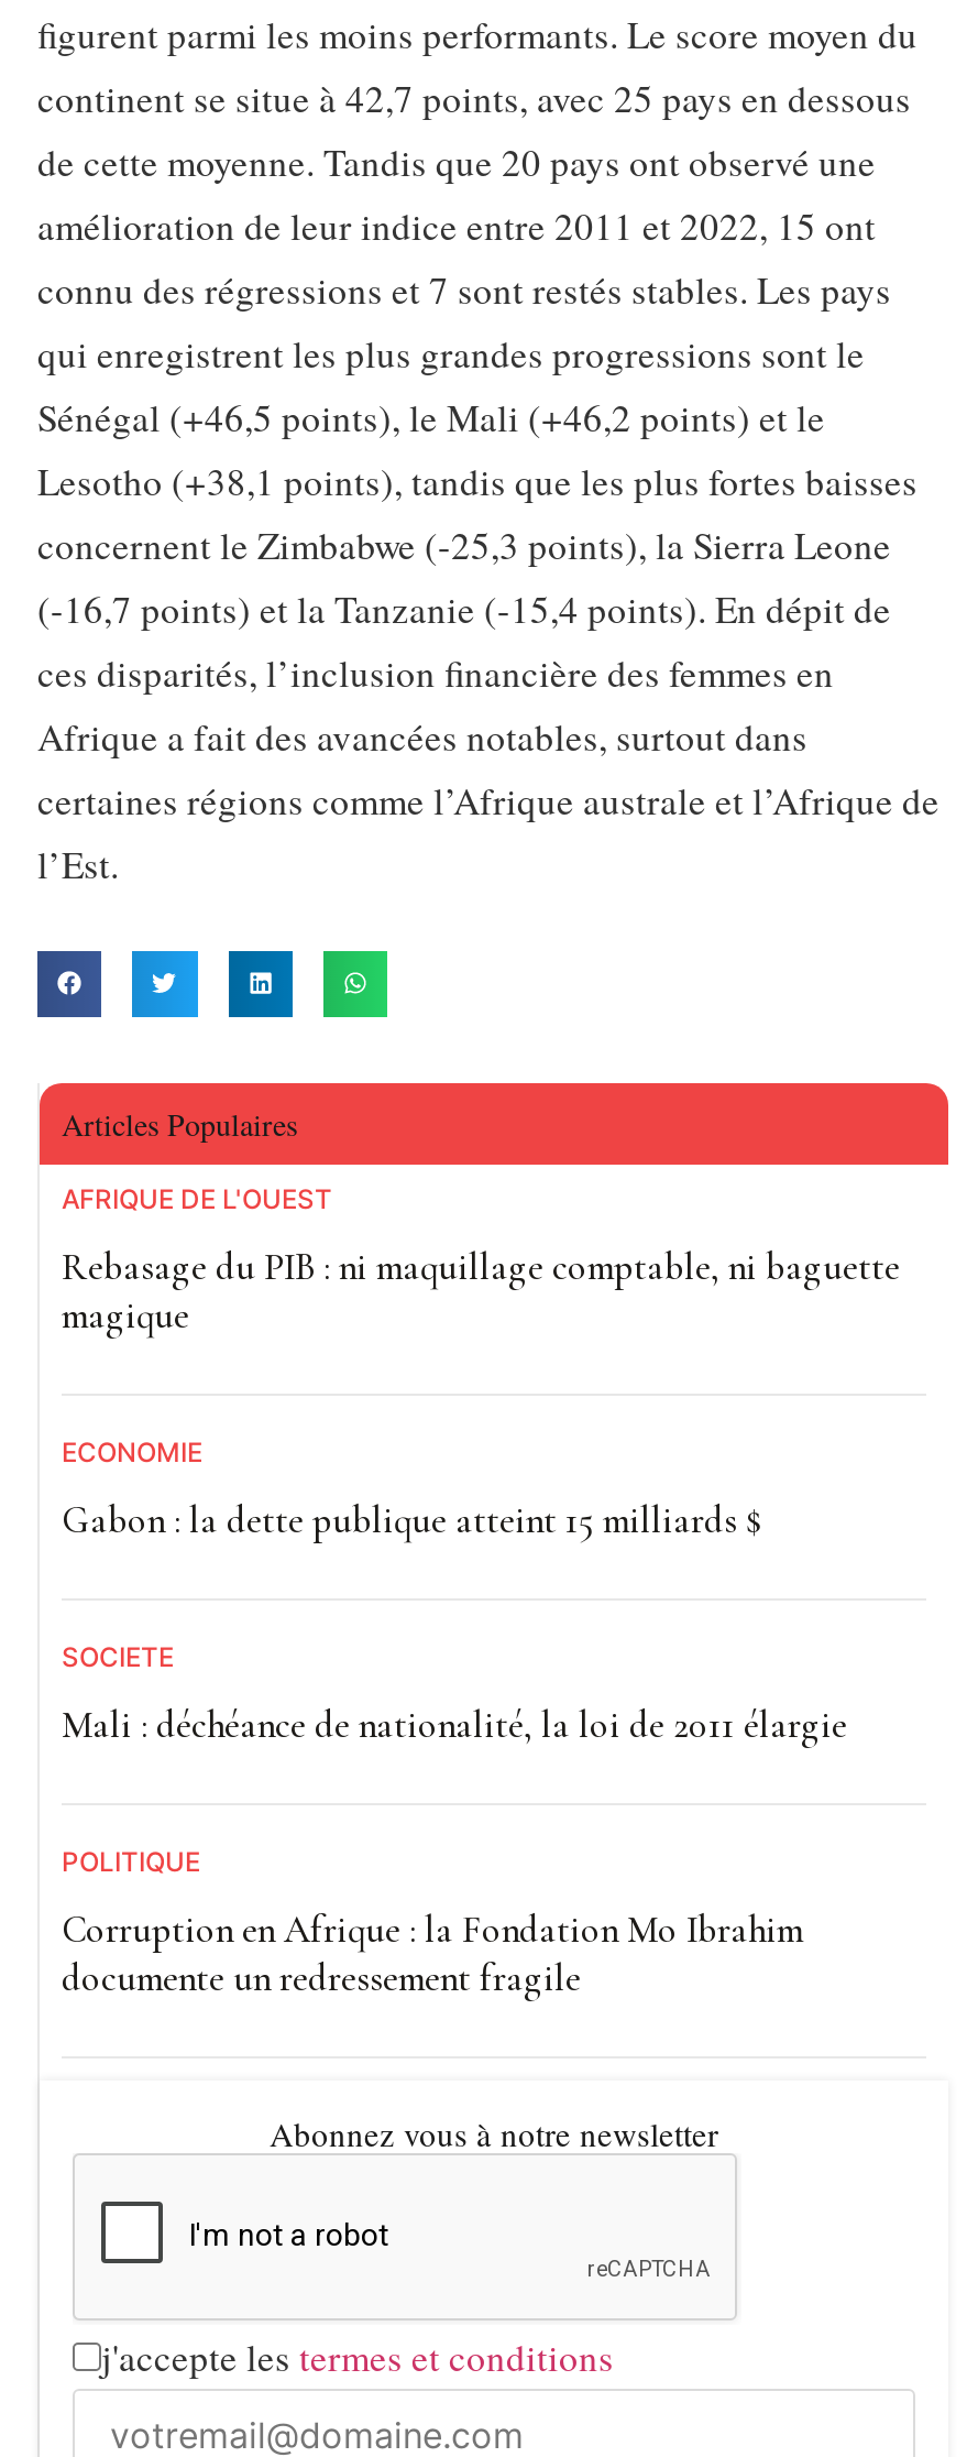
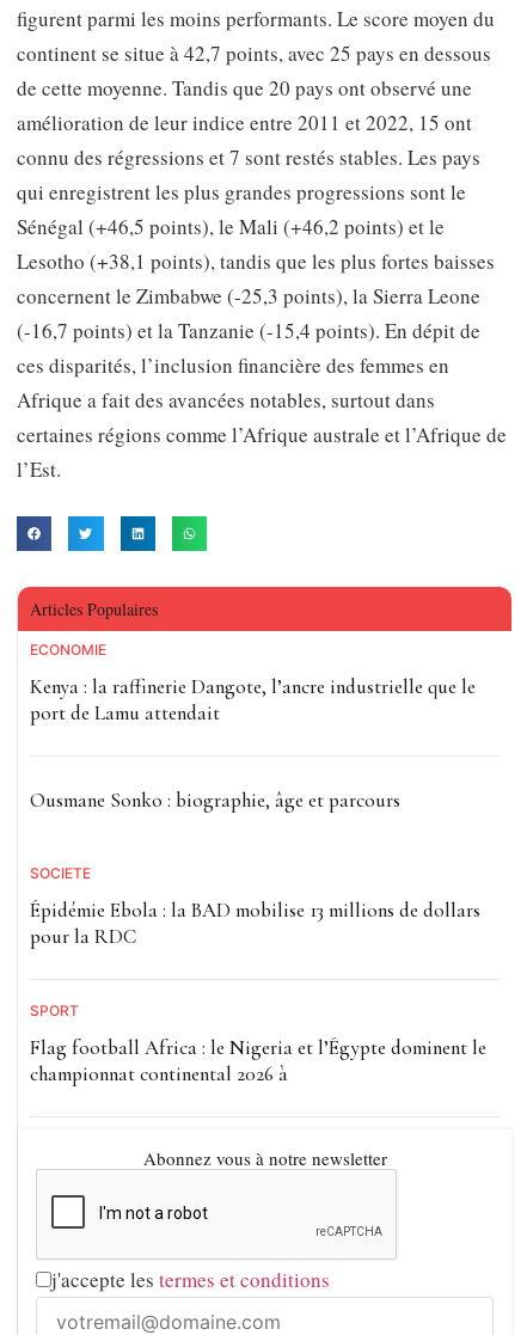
[62,1181,900,1337] AFRIQUE DE L'OUEST | Rebasage du PIB : ni maquillage comptable, ni baguette | magique -> none
moved [62,1434,202,1467] -> [30,641,106,659]: ECONOMIE
[62,1496,761,1542] Gabon : la dette publique atteint 15 milliards $ -> [30,675,476,813] Kenya : la raffinerie Dangote, l’ancre industrielle que le | port de Lamu attendait | Ousmane Sonko : biographie, âge et parcours
moved [62,1639,174,1672] -> [30,865,91,883]: SOCIETE
[62,1701,847,1747] Mali : déchéance de nationalité, la loi de 2011 élargie -> [30,898,480,949] Épidémie Ebola : la BAD mobilise 13 millions de dollars | pour la RDC
[62,1844,200,1877] POLITIQUE -> [30,1002,79,1020] SPORT
[62,1905,803,2000] Corruption en Afrique : la Fondation Mo Ibrahim | documente un redressement fragile -> [30,1035,486,1087] Flag football Africa : le Nigeria et l’Égypte dominent le | championnat continental 2026 à

